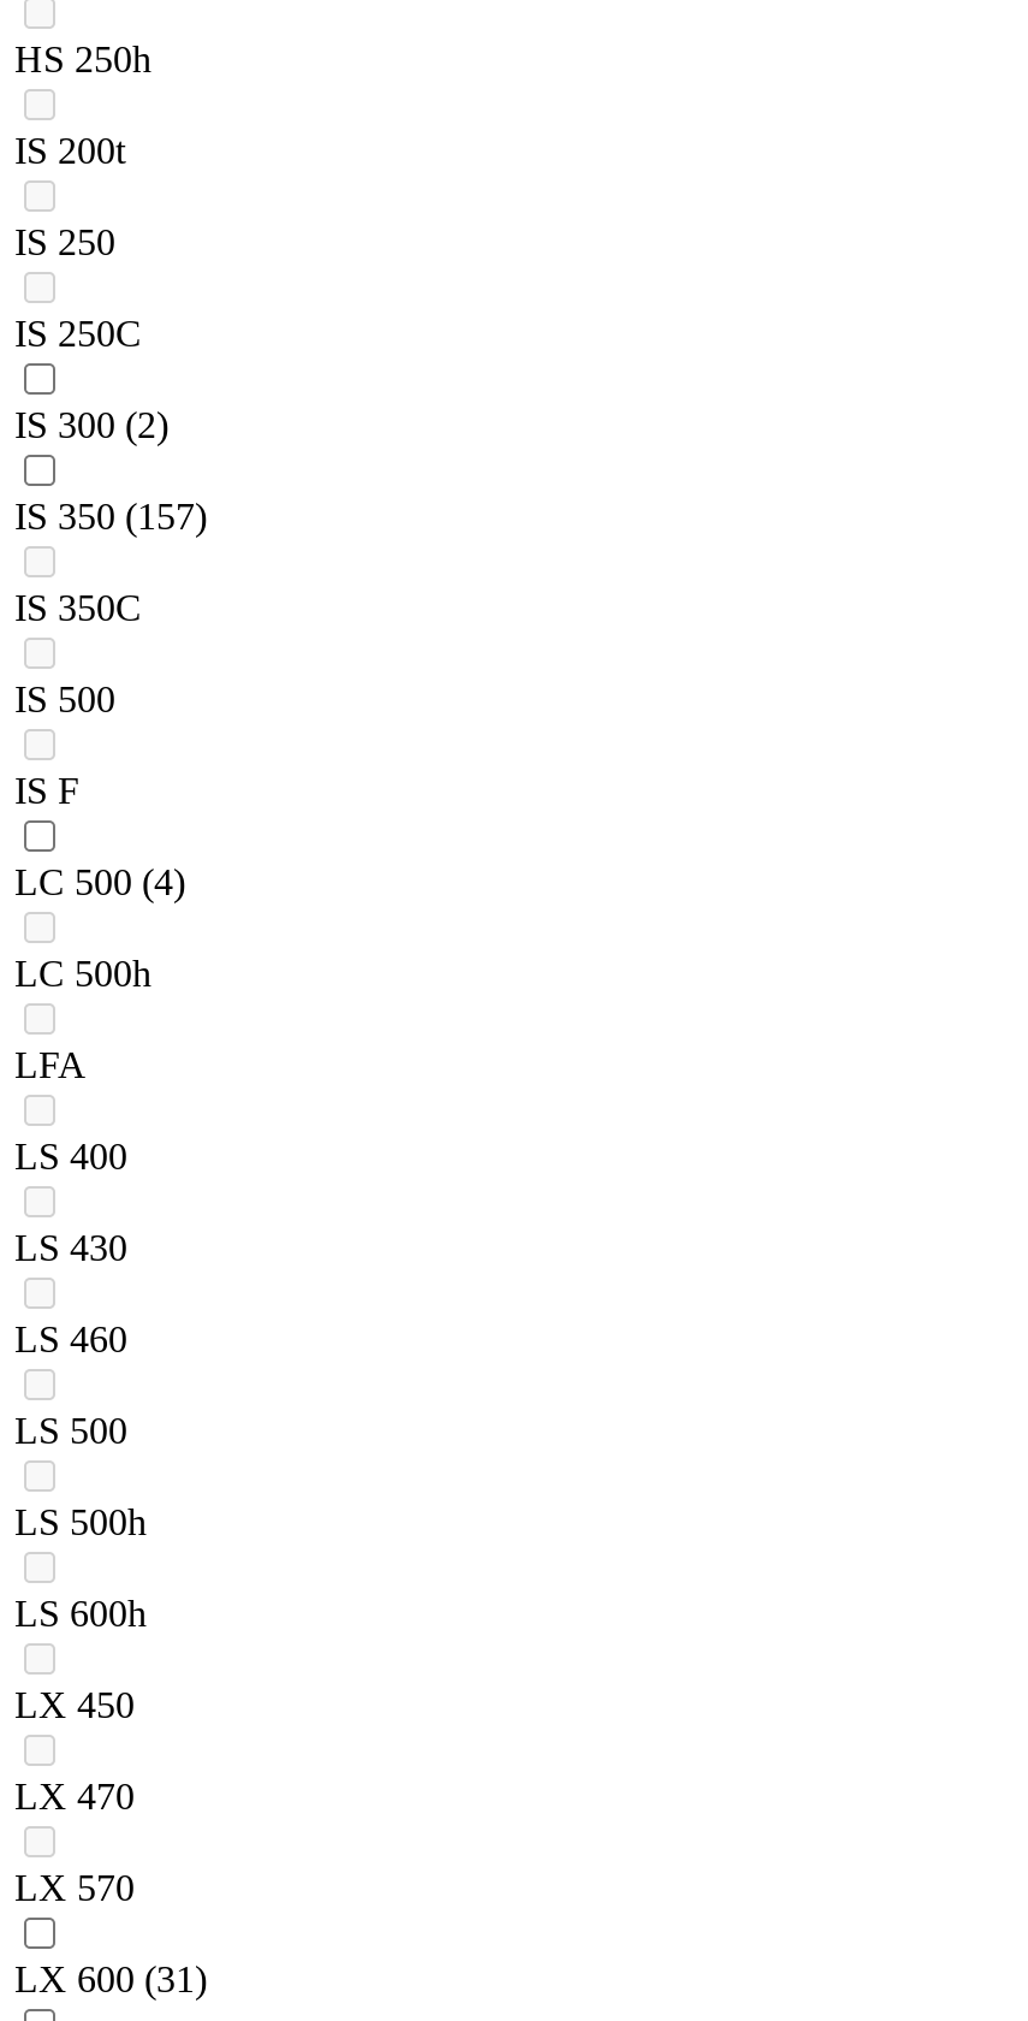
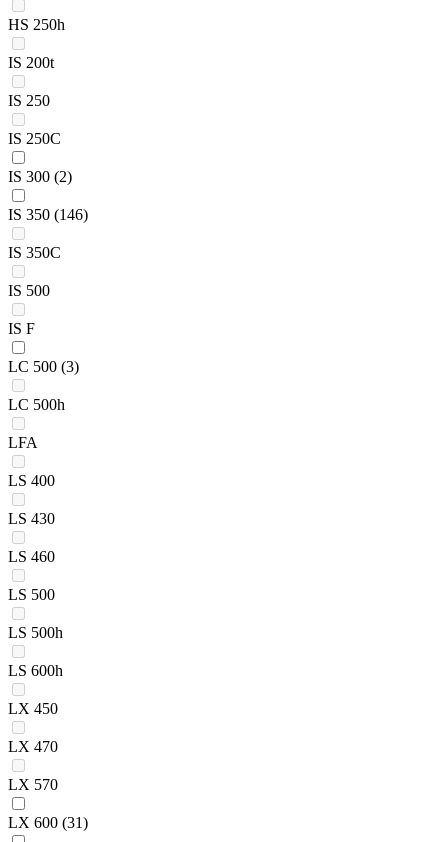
[14,497,207,537] IS 350 (157) -> [8,206,88,223] IS 350 (146)
[14,862,185,903] LC 500 (4) -> [8,358,79,375] LC 500 (3)

